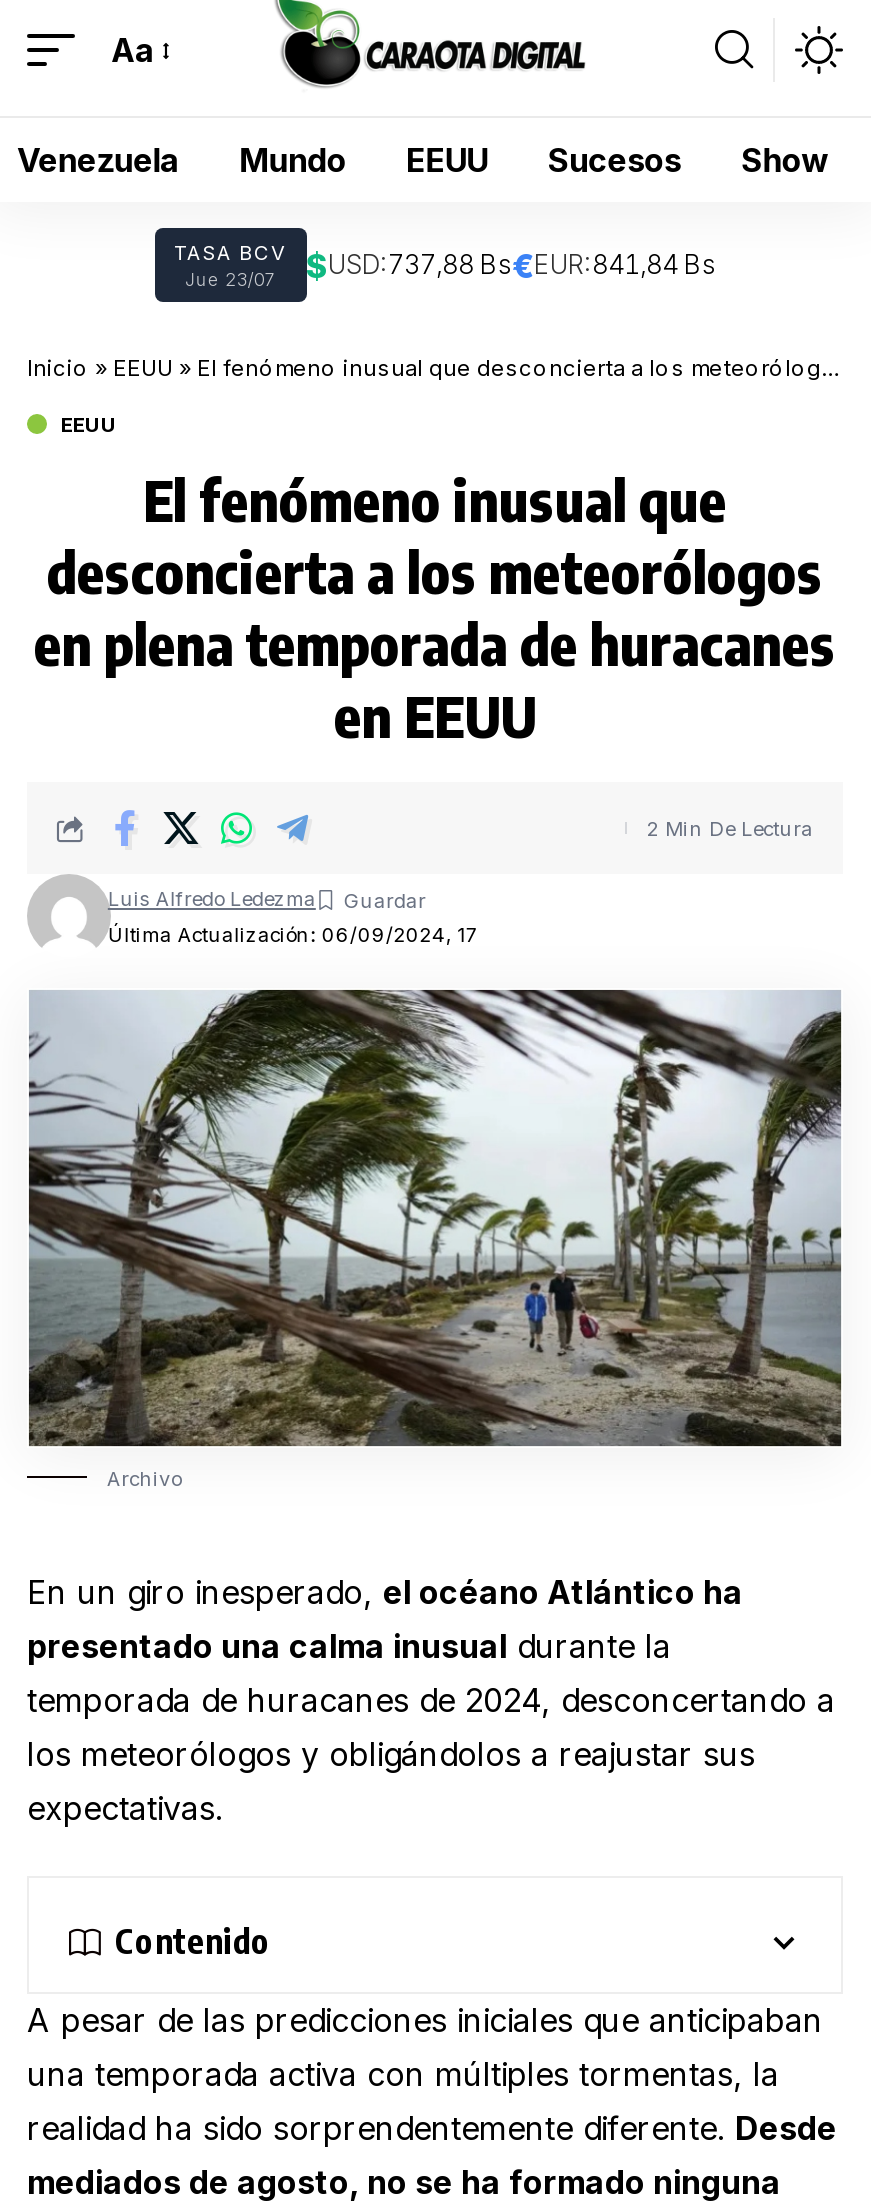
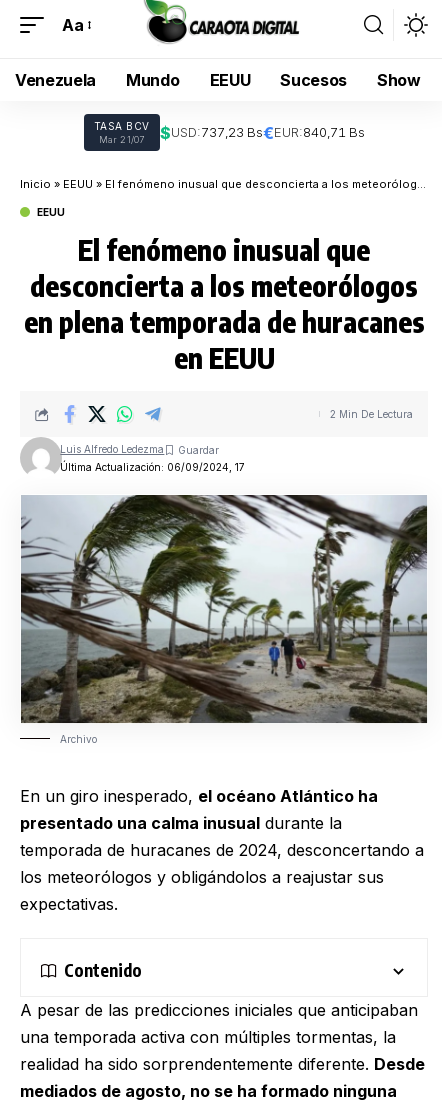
[185,245,716,290] Jue 23/07 | $USD:737,88 Bs€EUR:841,84 Bs -> [99,123,364,145] Mar 21/07 | $USD:737,23 Bs€EUR:840,71 Bs

